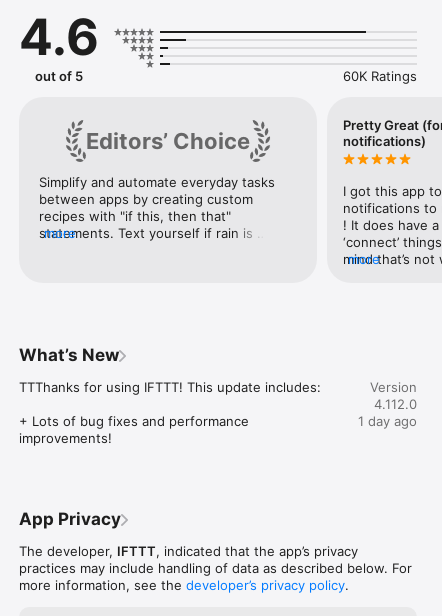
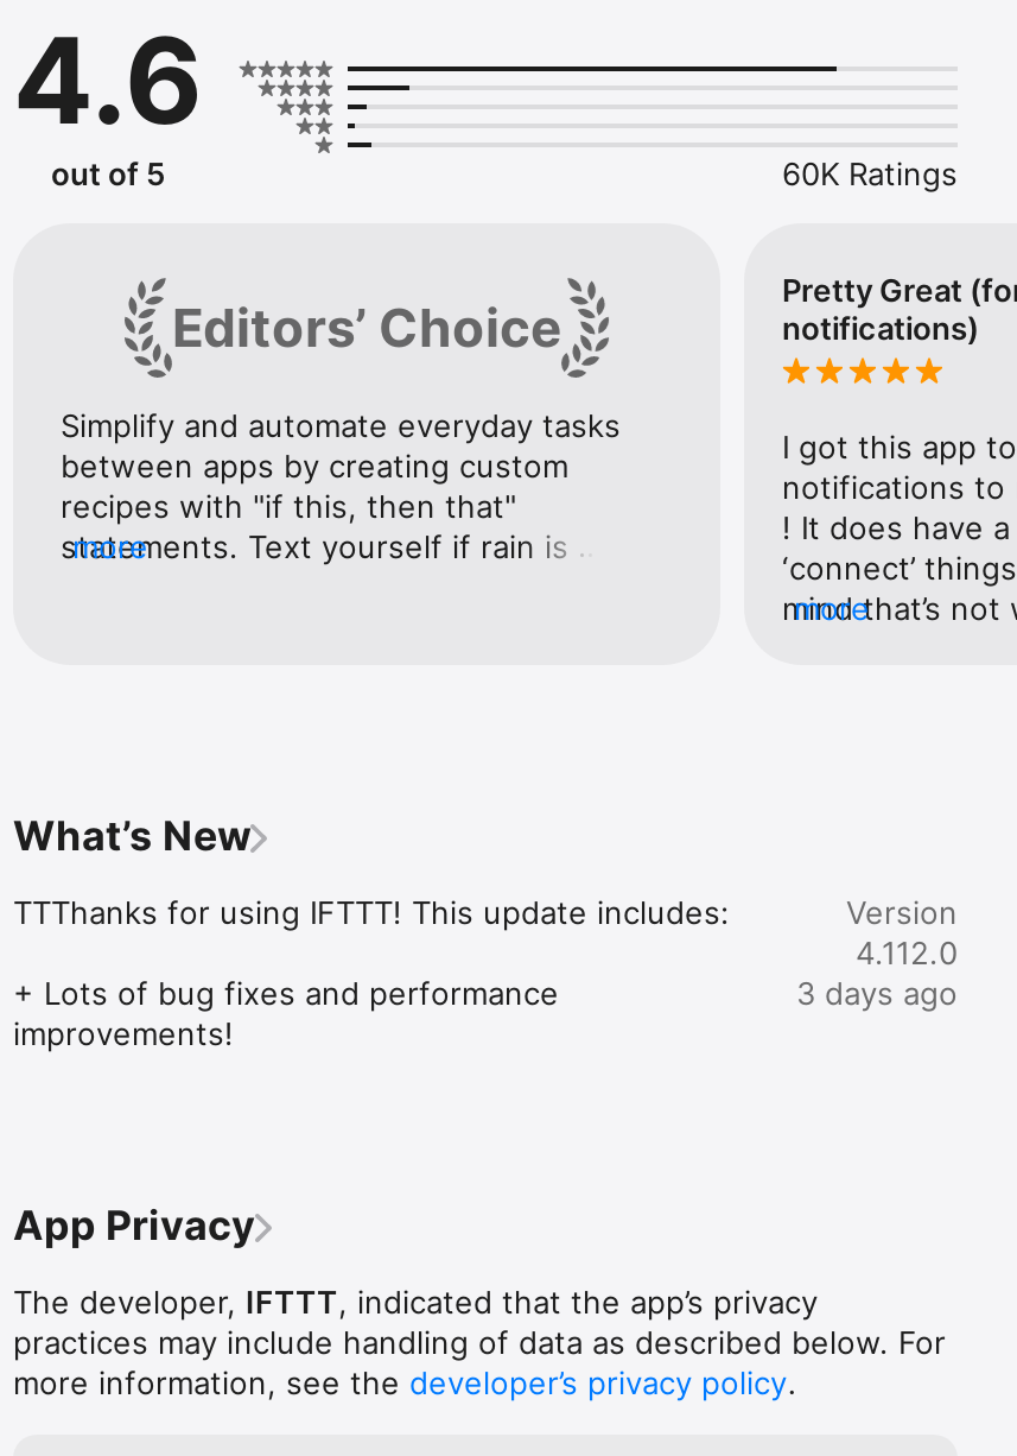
[358,413,417,429] 1 day ago -> [796,974,958,1012] 3 days ago

